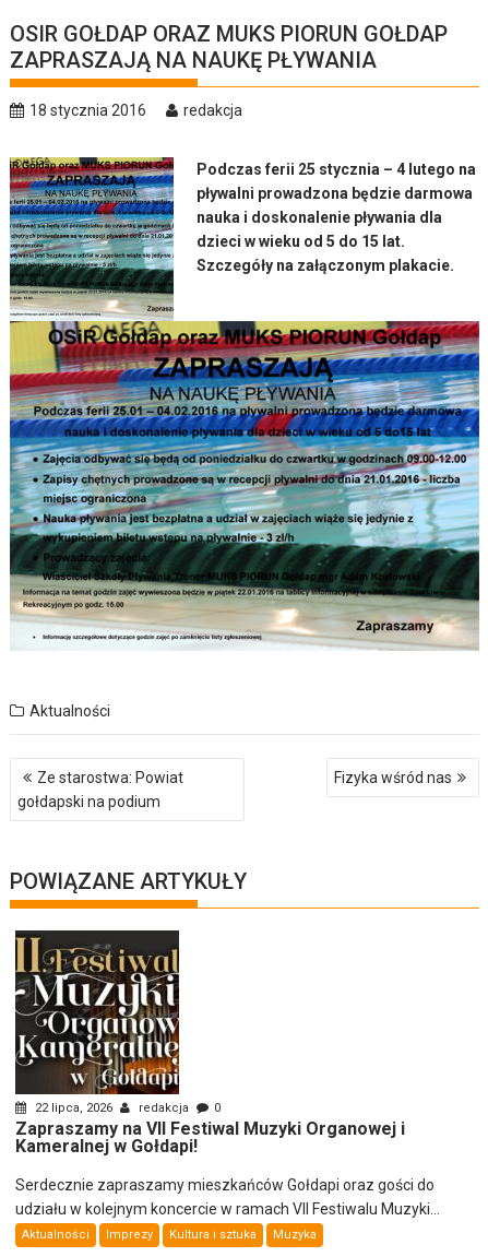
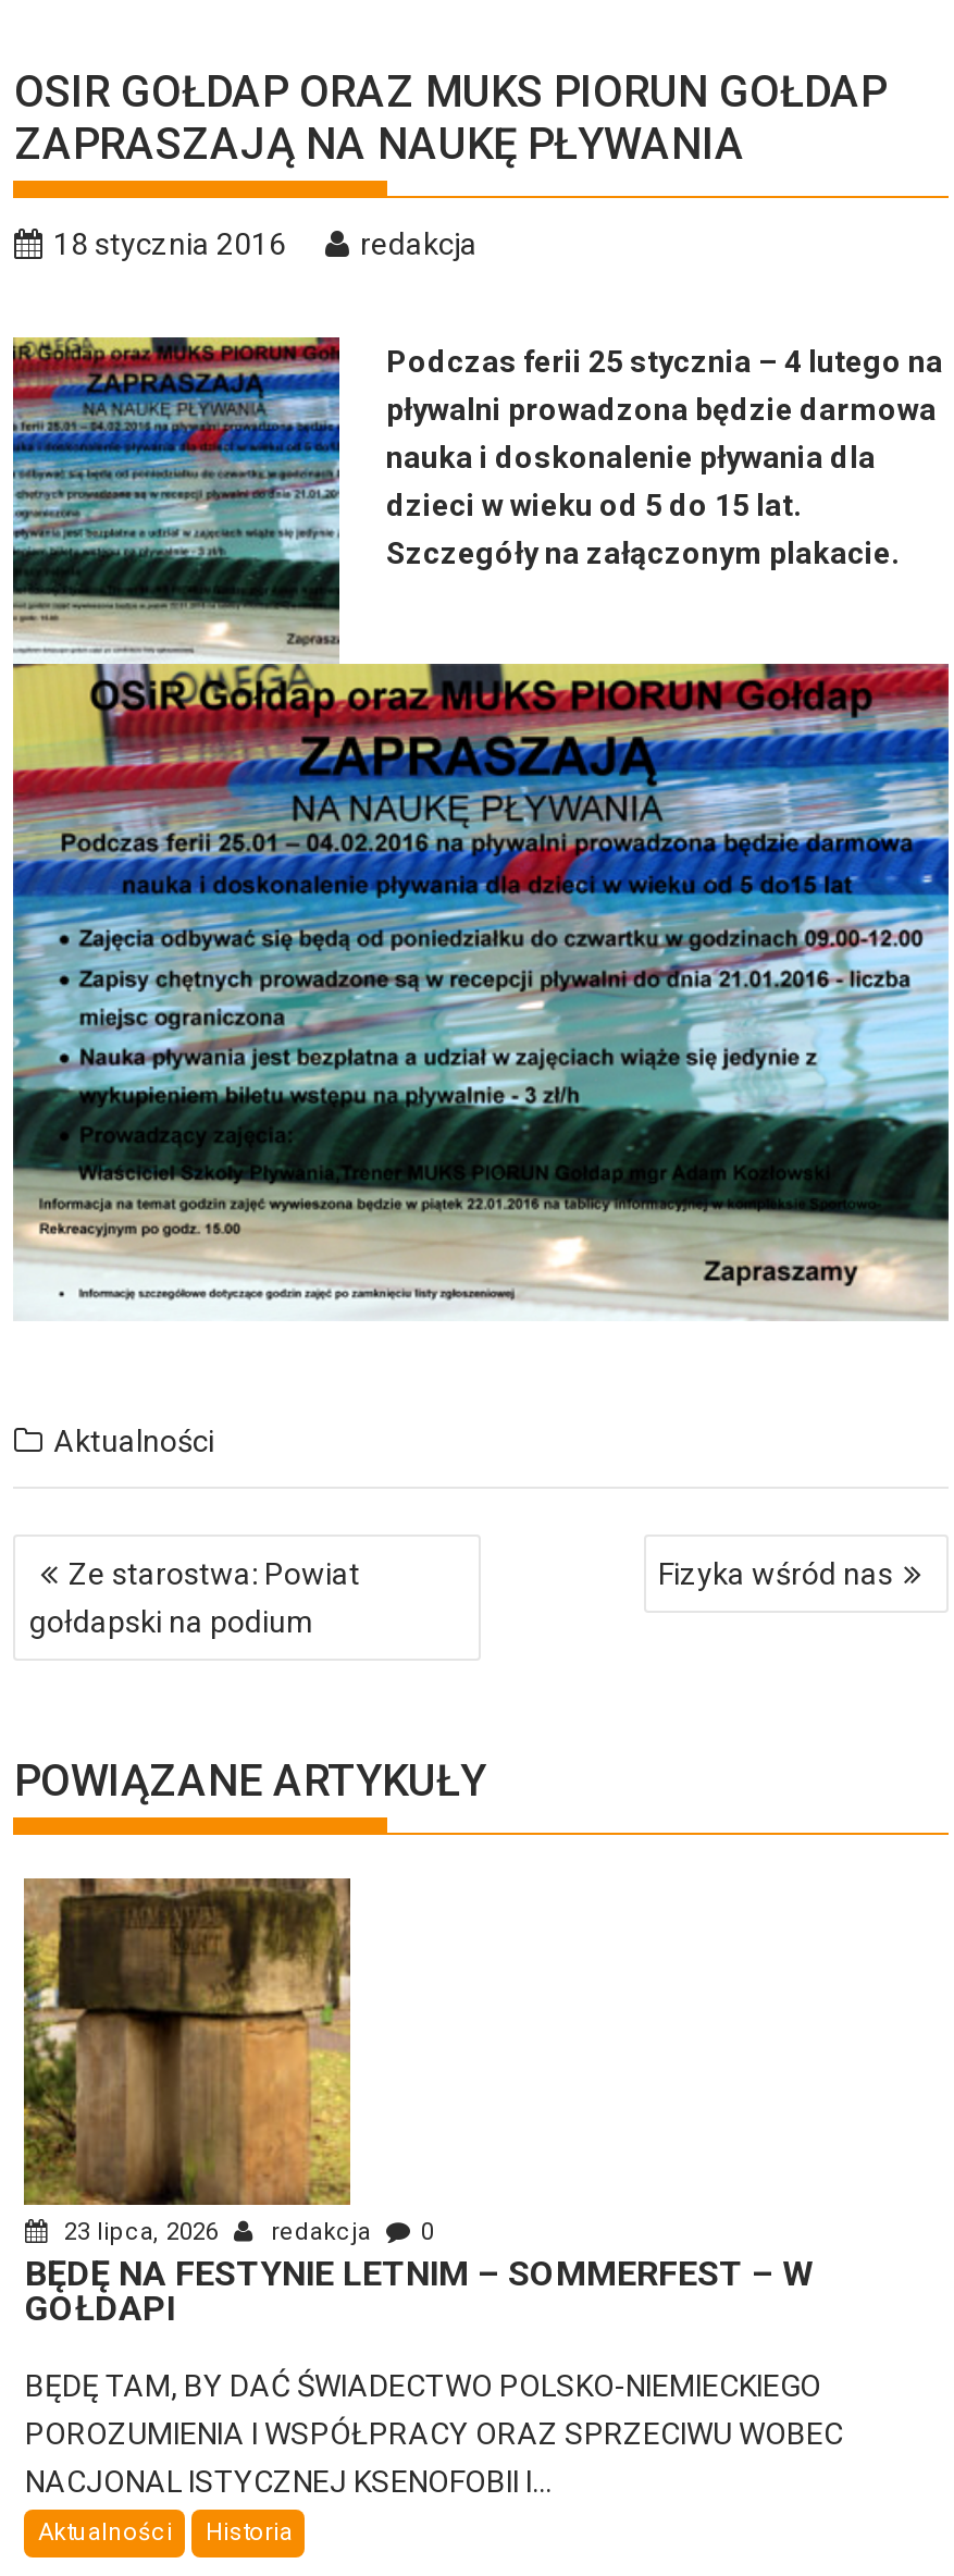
[14,929,221,1116] [image] | 22 lipca, 2026 redakcja 0 -> [22,1876,434,2247] [image] | 23 lipca, 2026 redakcja 0
[16,1119,406,1157] Zapraszamy na VII Festiwal Muzyki Organowej i | Kameralnej w Gołdapi! -> [25,2254,813,2330] BĘDĘ NA FESTYNIE LETNIM – SOMMERFEST – W | GOŁDAPI
[16,1177,441,1218] Serdecznie zapraszamy mieszkańców Gołdapi oraz gości do | udziału w kolejnym koncercie w ramach VII Festiwalu Muzyki... -> [25,2369,843,2500] BĘDĘ TAM, BY DAĆ ŚWIADECTWO POLSKO-NIEMIECKIEGO | POROZUMIENIA I WSPÓŁPRACY ORAZ SPRZECIWU WOBEC | NACJONAL ISTYCZNEJ KSENOFOBII I...
[106,1228,317,1242] Imprezy | Kultura i sztuka | Muzyka -> [206,2519,293,2548] Historia

